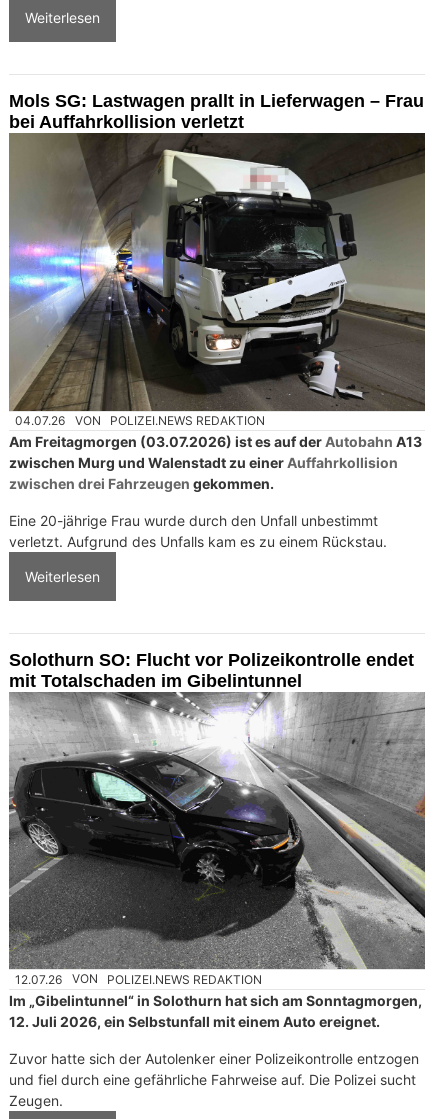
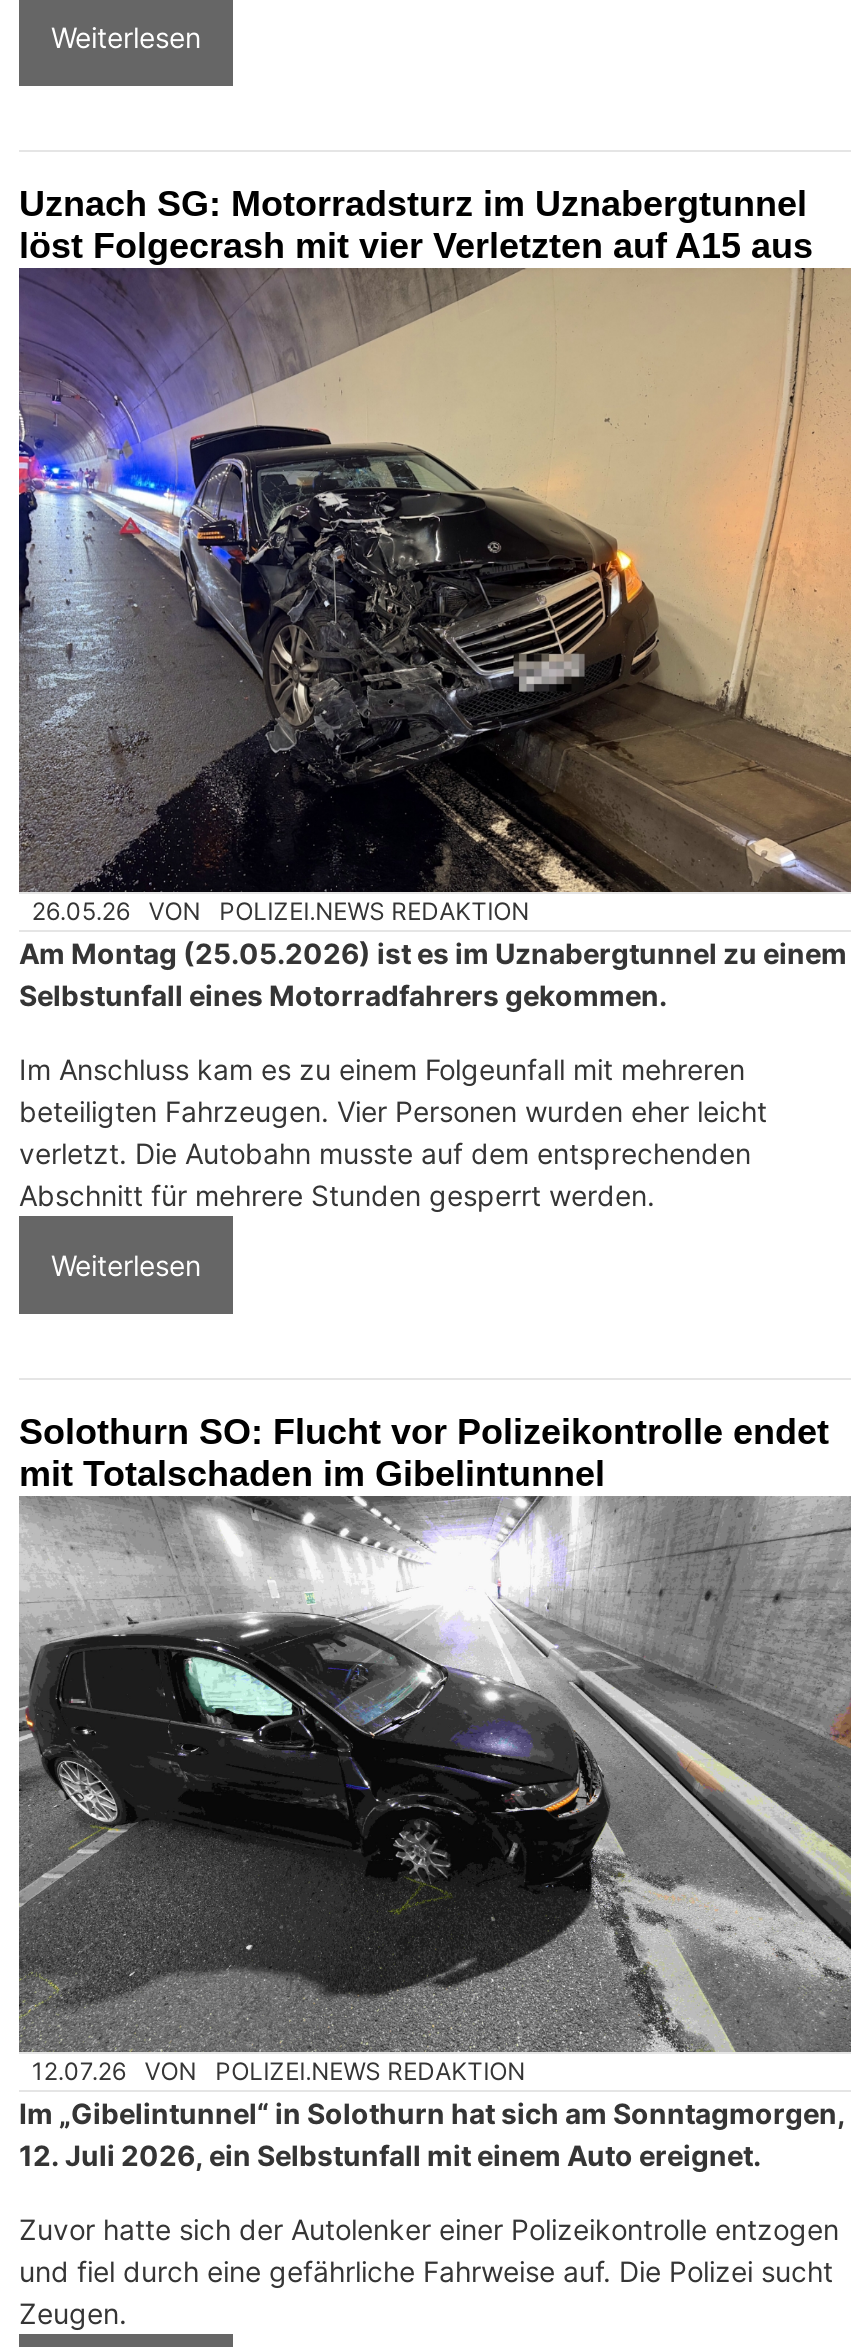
[9,91,424,132] Mols SG: Lastwagen prallt in Lieferwagen – Frau | bei Auffahrkollision verletzt -> [19,184,813,266] Uznach SG: Motorradsturz im Uznabergtunnel | löst Folgecrash mit vier Verletzten auf A15 aus
[9,133,426,428] [image] | 04.07.26 VON POLIZEI.NEWS REDAKTION -> [17,306,851,926] [image] | 26.05.26 VON POLIZEI.NEWS REDAKTION
[9,433,422,492] Am Freitagmorgen (03.07.2026) ist es auf der Autobahn A13 | zwischen Murg und Walenstadt zu einer Auffahrkollision | zwischen drei Fahrzeugen gekommen. -> [19,937,847,1013] Am Montag (25.05.2026) ist es im Uznabergtunnel zu einem | Selbstunfall eines Motorradfahrers gekommen.
[9,512,387,550] Eine 20-jährige Frau wurde durch den Unfall unbestimmt | verletzt. Aufgrund des Unfalls kam es zu einem Rückstau. -> [19,1053,767,1213] Im Anschluss kam es zu einem Folgeunfall mit mehreren | beteiligten Fahrzeugen. Vier Personen wurden eher leicht | verletzt. Die Autobahn musste auf dem entsprechenden | Abschnitt für mehrere Stunden gesperrt werden.

